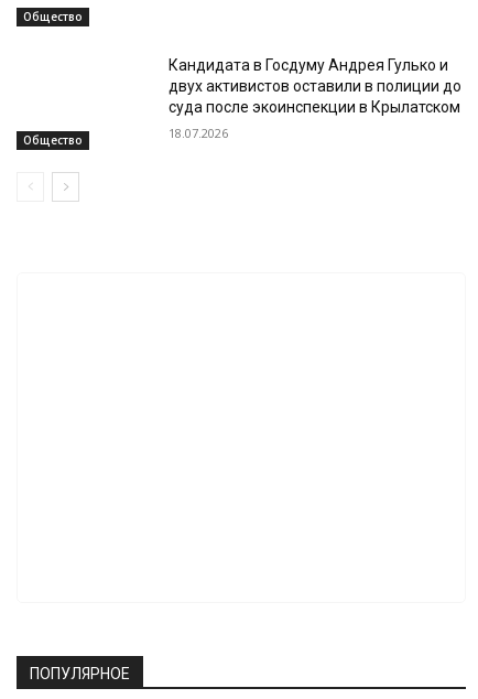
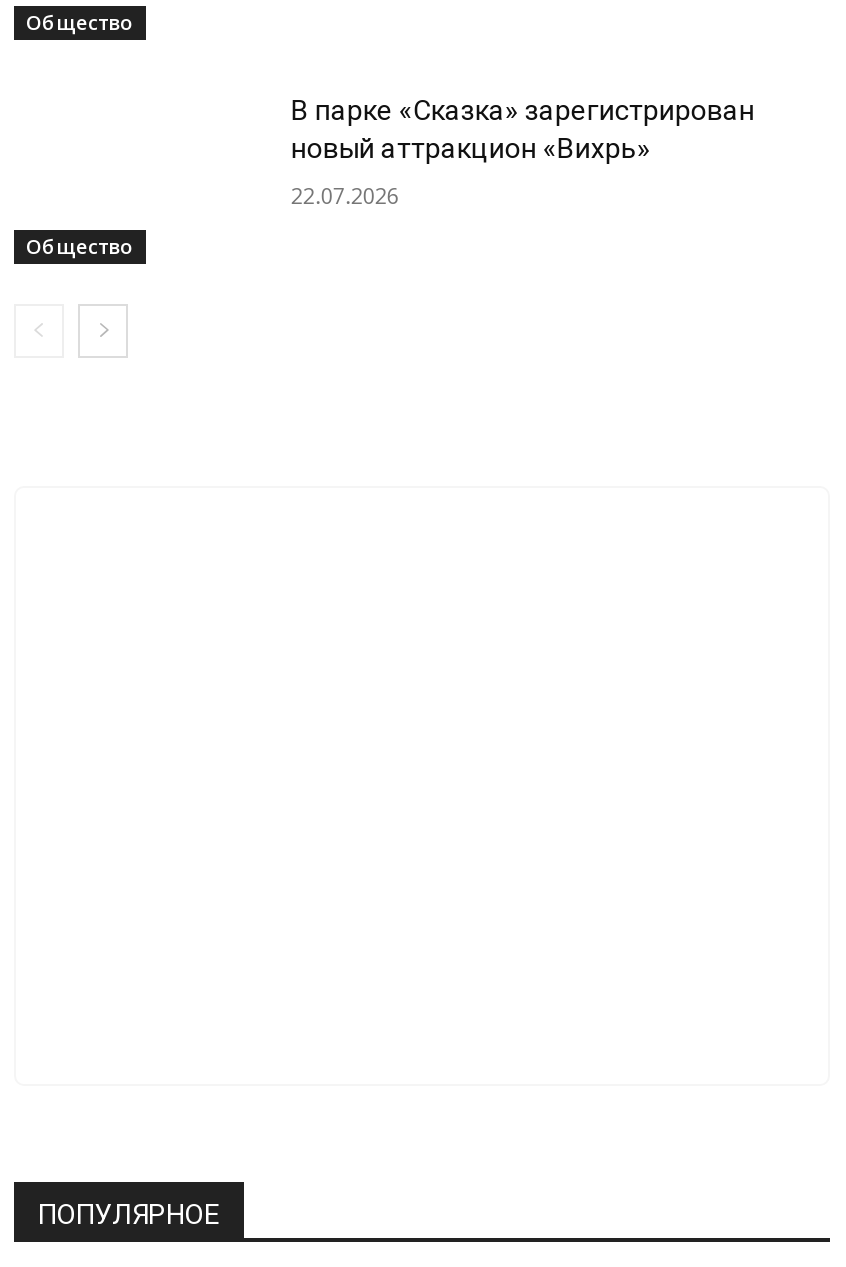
[169,57,462,116] Кандидата в Госдуму Андрея Гулько и | двух активистов оставили в полиции до | суда после экоинспекции в Крылатском -> [291,95,755,165] В парке «Сказка» зарегистрирован | новый аттракцион «Вихрь»
[169,125,228,142] 18.07.2026 -> [291,181,399,211] 22.07.2026

